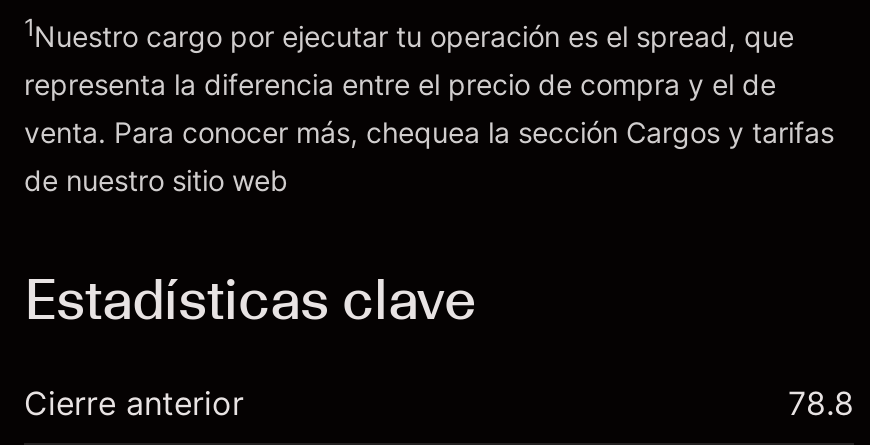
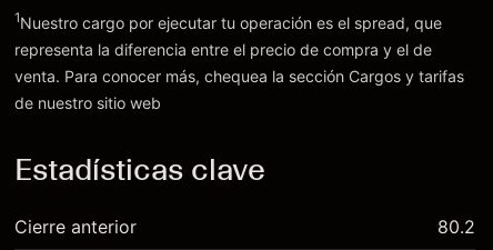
[788,383,854,423] 78.8 -> [437,216,475,238] 80.2

